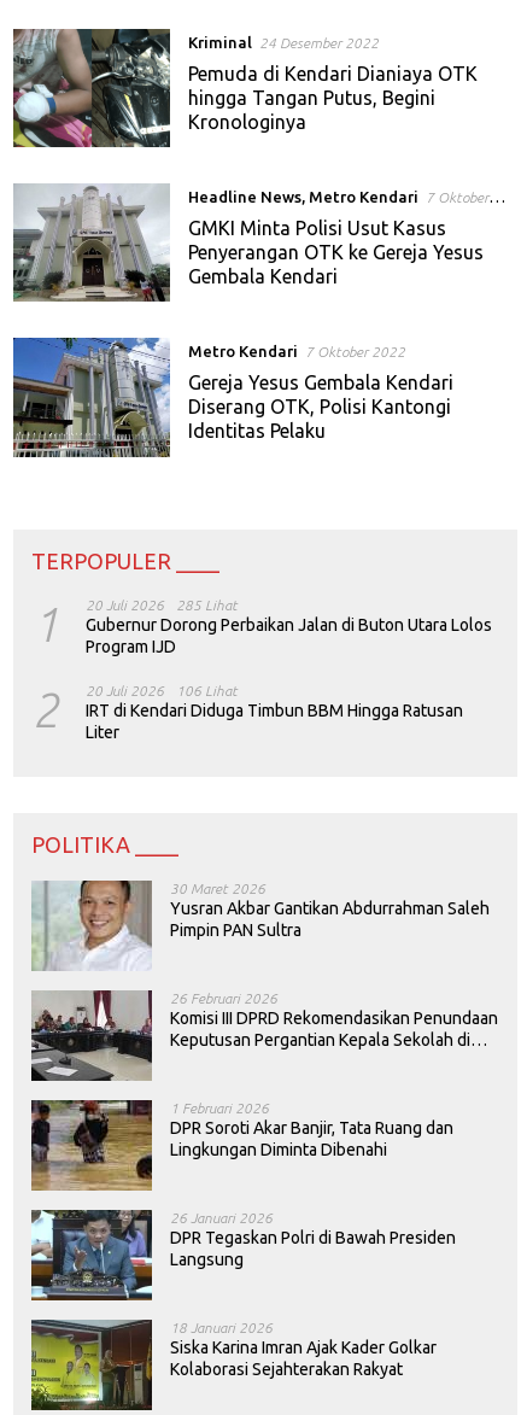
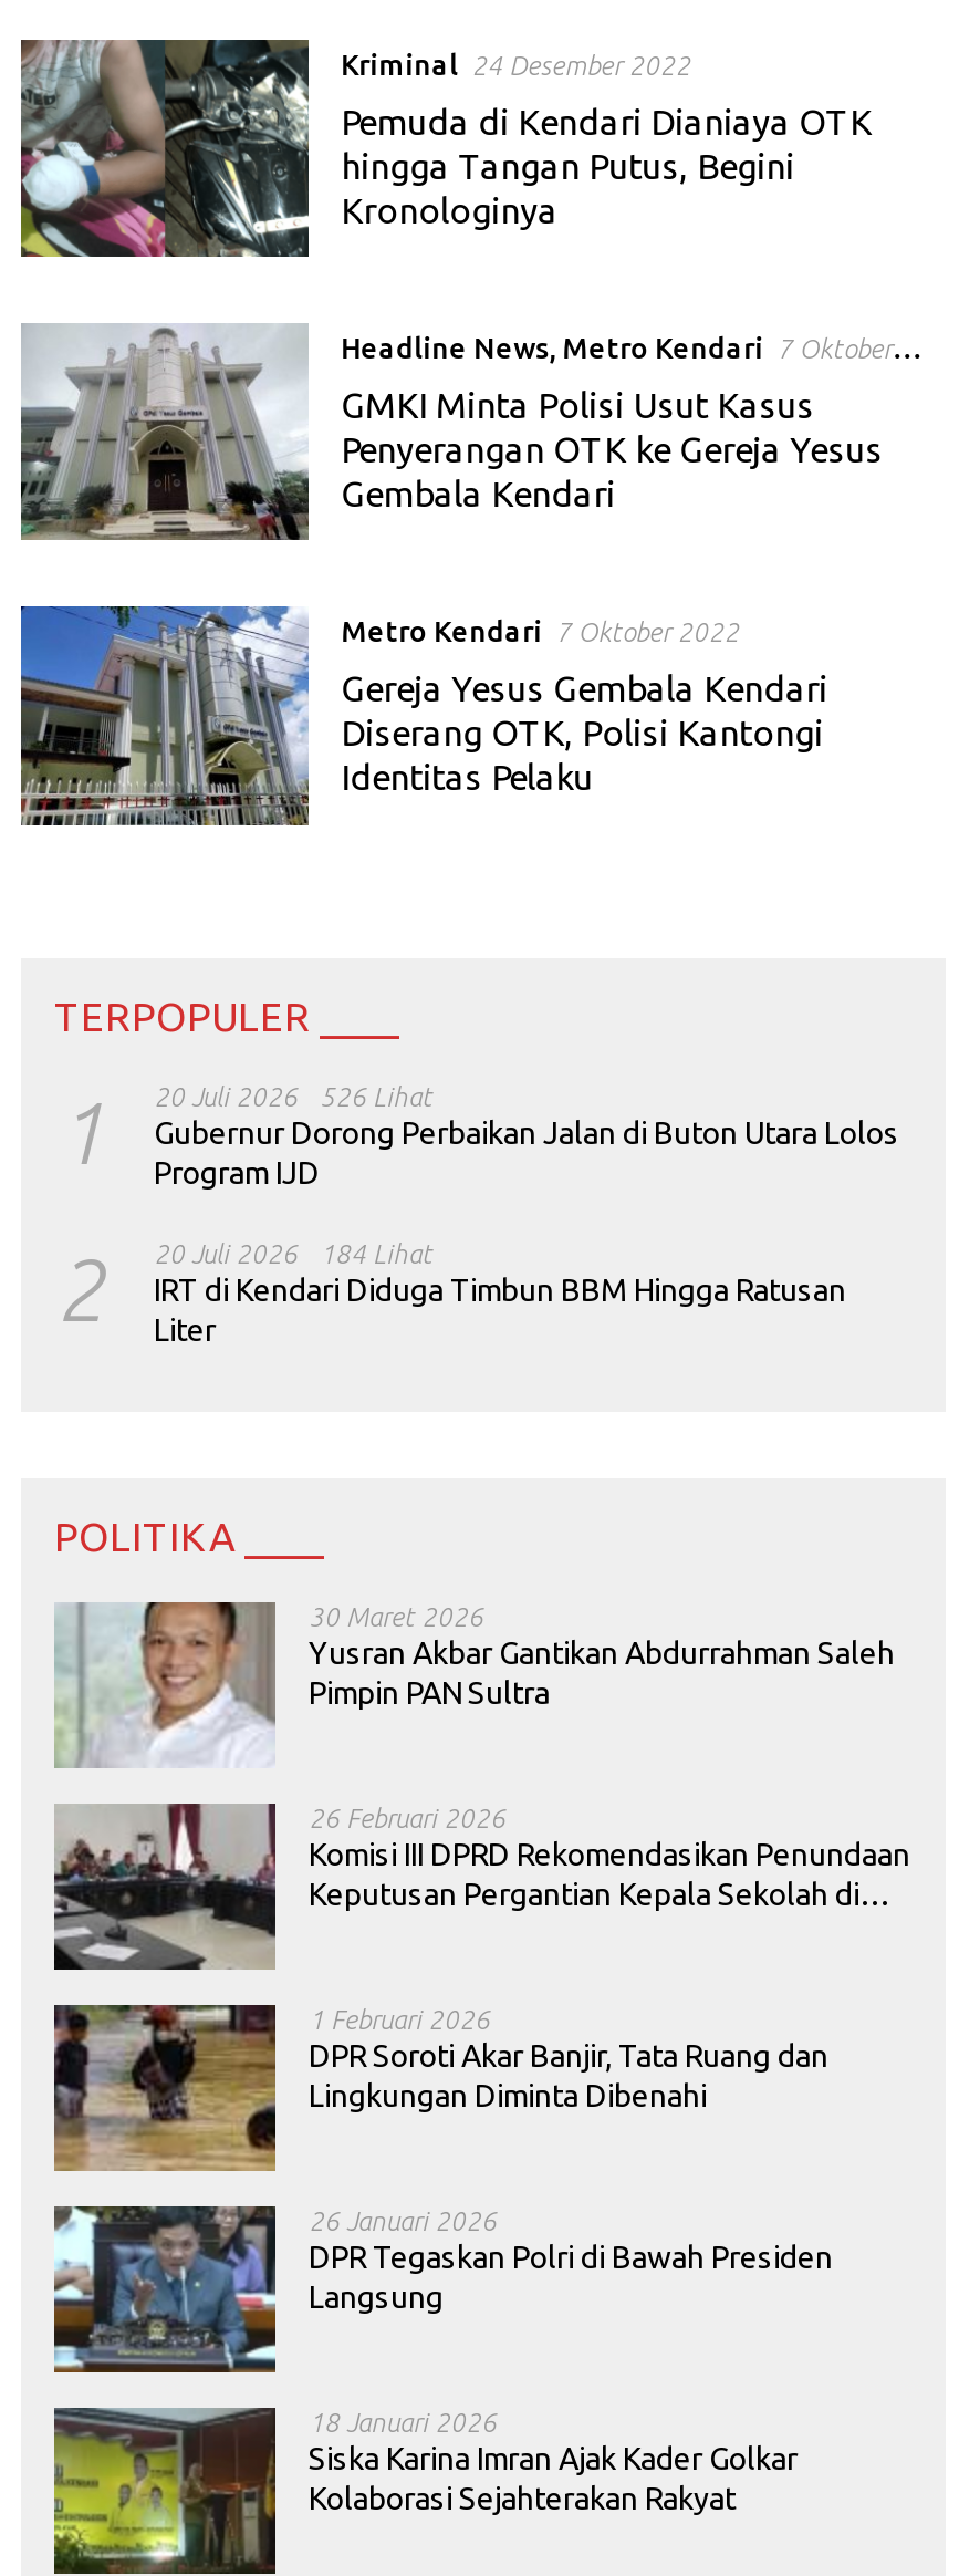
[31,597,492,656] 1 20 Juli 2026 Gubernur Dorong Perbaikan Jalan di Buton Utara Lolos Program IJD 285 Lihat -> [54,1082,899,1190] 1 20 Juli 2026 Gubernur Dorong Perbaikan Jalan di Buton Utara Lolos Program IJD 526 Lihat
[31,683,463,742] 2 20 Juli 2026 IRT di Kendari Diduga Timbun BBM Hingga Ratusan Liter 106 Lihat -> [54,1239,846,1348] 2 20 Juli 2026 IRT di Kendari Diduga Timbun BBM Hingga Ratusan Liter 184 Lihat

